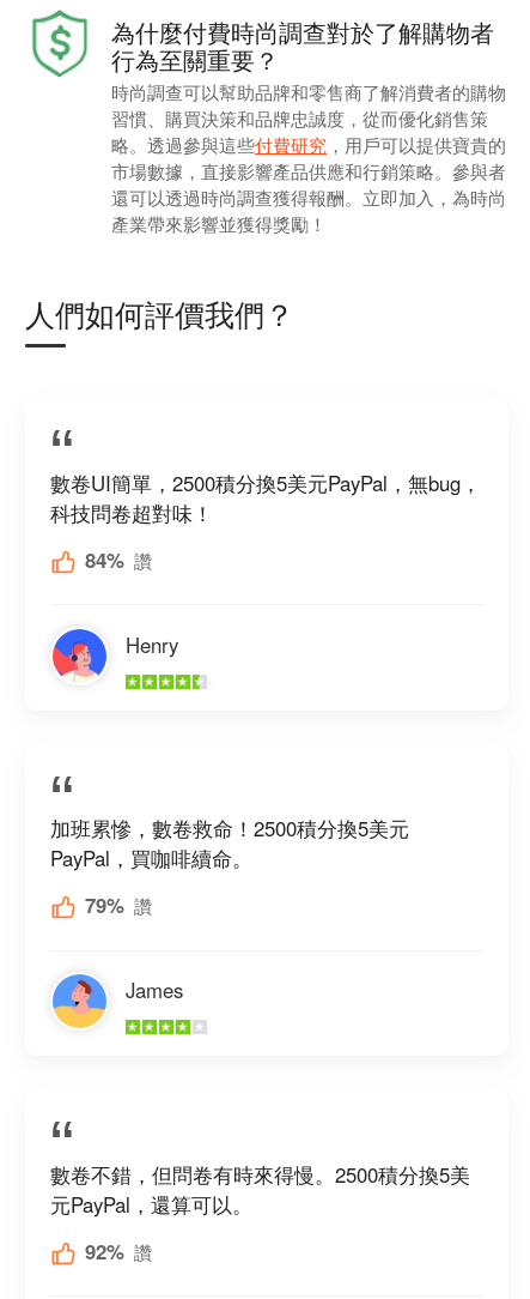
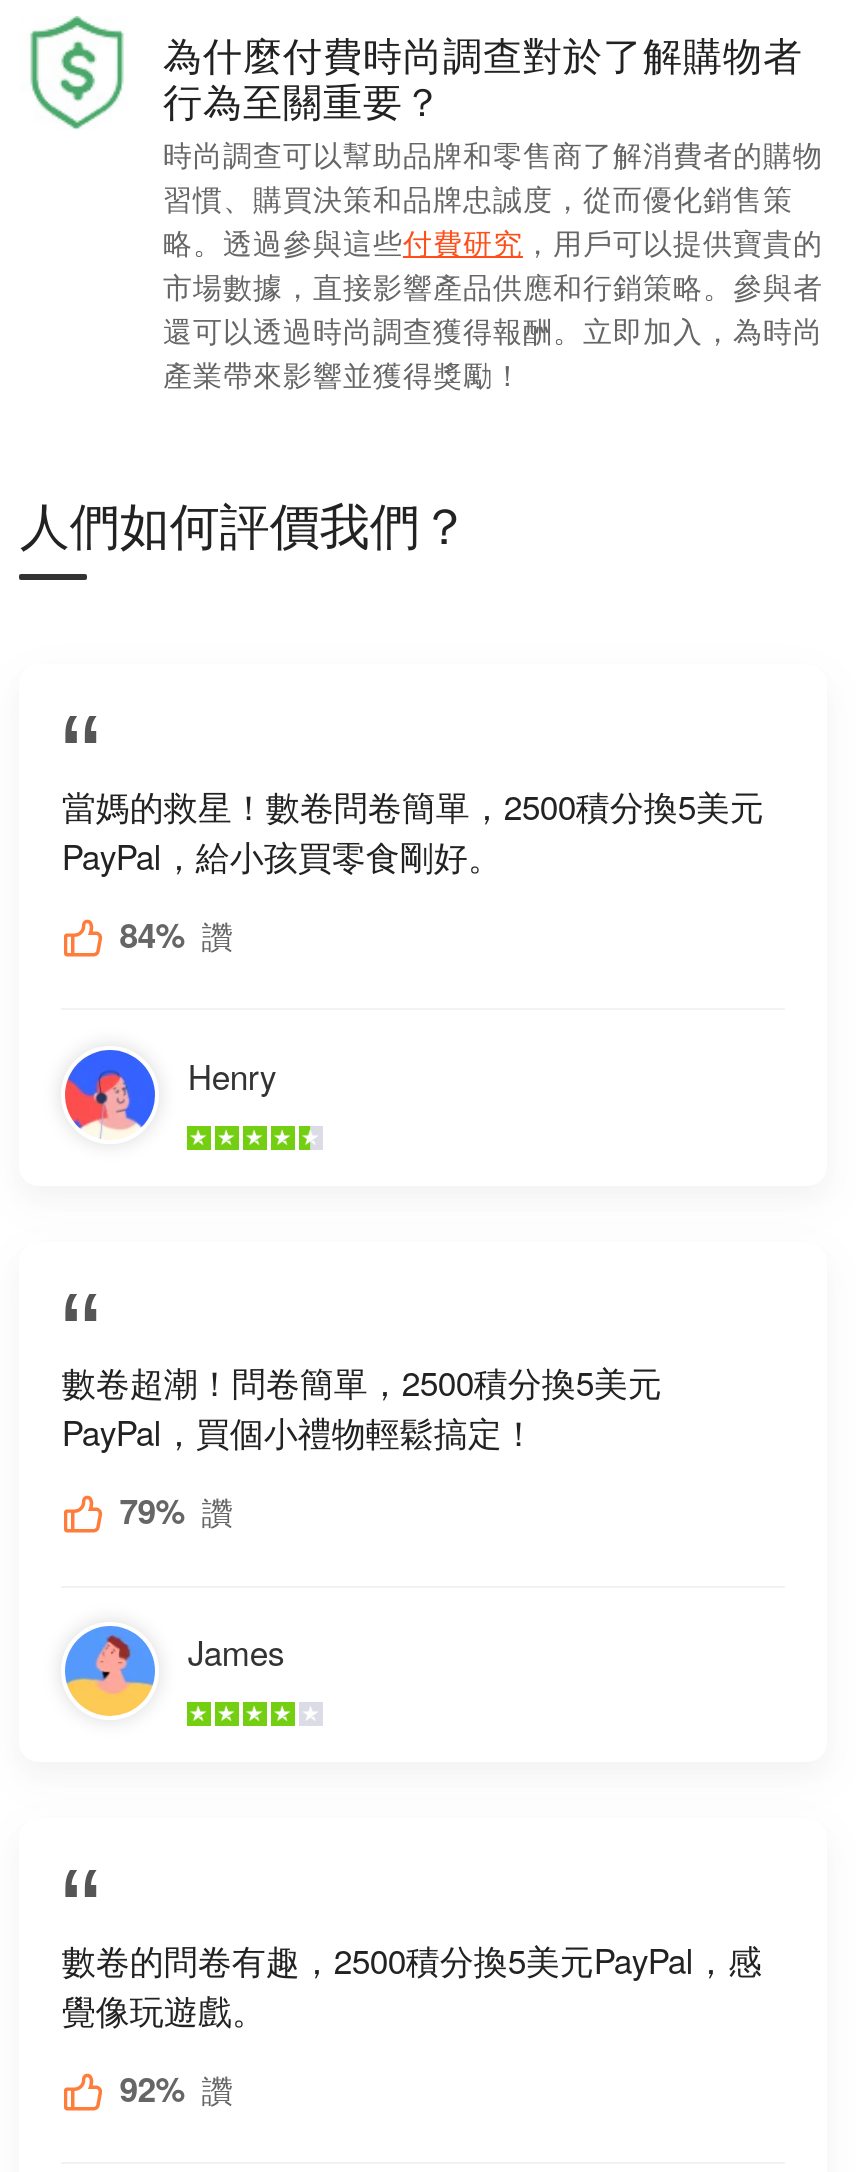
[51,468,481,527] 數卷UI簡單，2500積分換5美元PayPal，無bug， | 科技問卷超對味！ -> [62,781,764,879] 當媽的救星！數卷問卷簡單，2500積分換5美元 | PayPal，給小孩買零食剛好。
[51,814,410,872] 加班累慘，數卷救命！2500積分換5美元 | PayPal，買咖啡續命。 -> [62,1358,662,1456] 數卷超潮！問卷簡單，2500積分換5美元 | PayPal，買個小禮物輕鬆搞定！
[51,1159,471,1218] 數卷不錯，但問卷有時來得慢。2500積分換5美 | 元PayPal，還算可以。 -> [62,1935,762,2033] 數卷的問卷有趣，2500積分換5美元PayPal，感 | 覺像玩遊戲。

